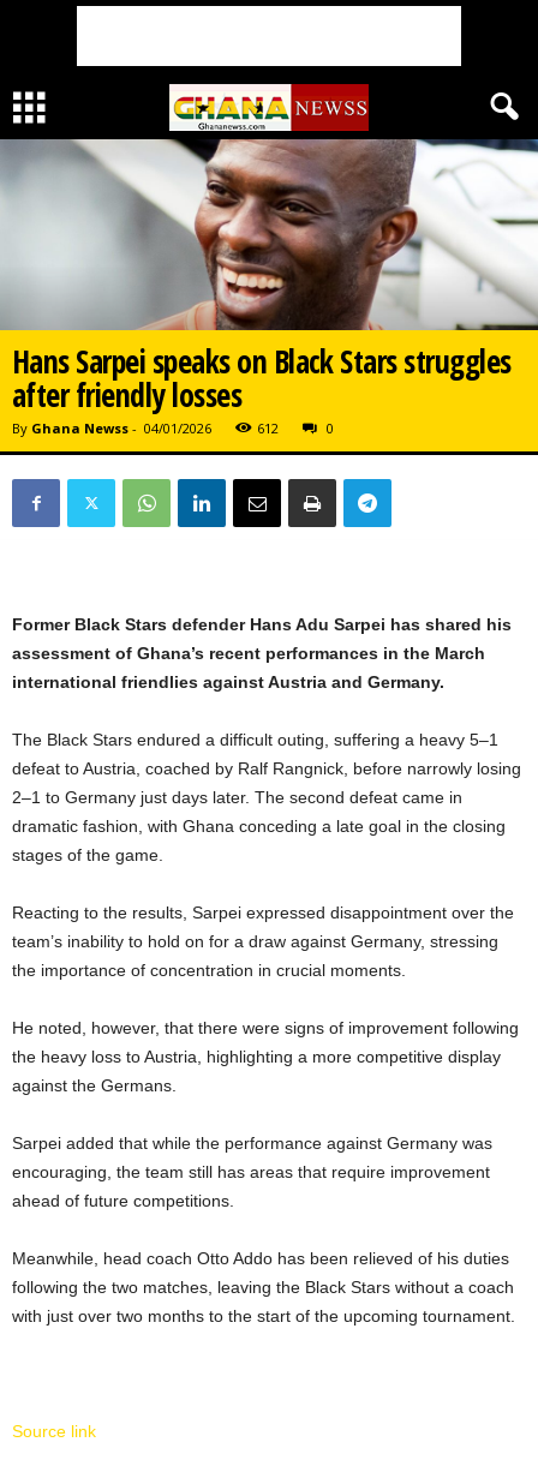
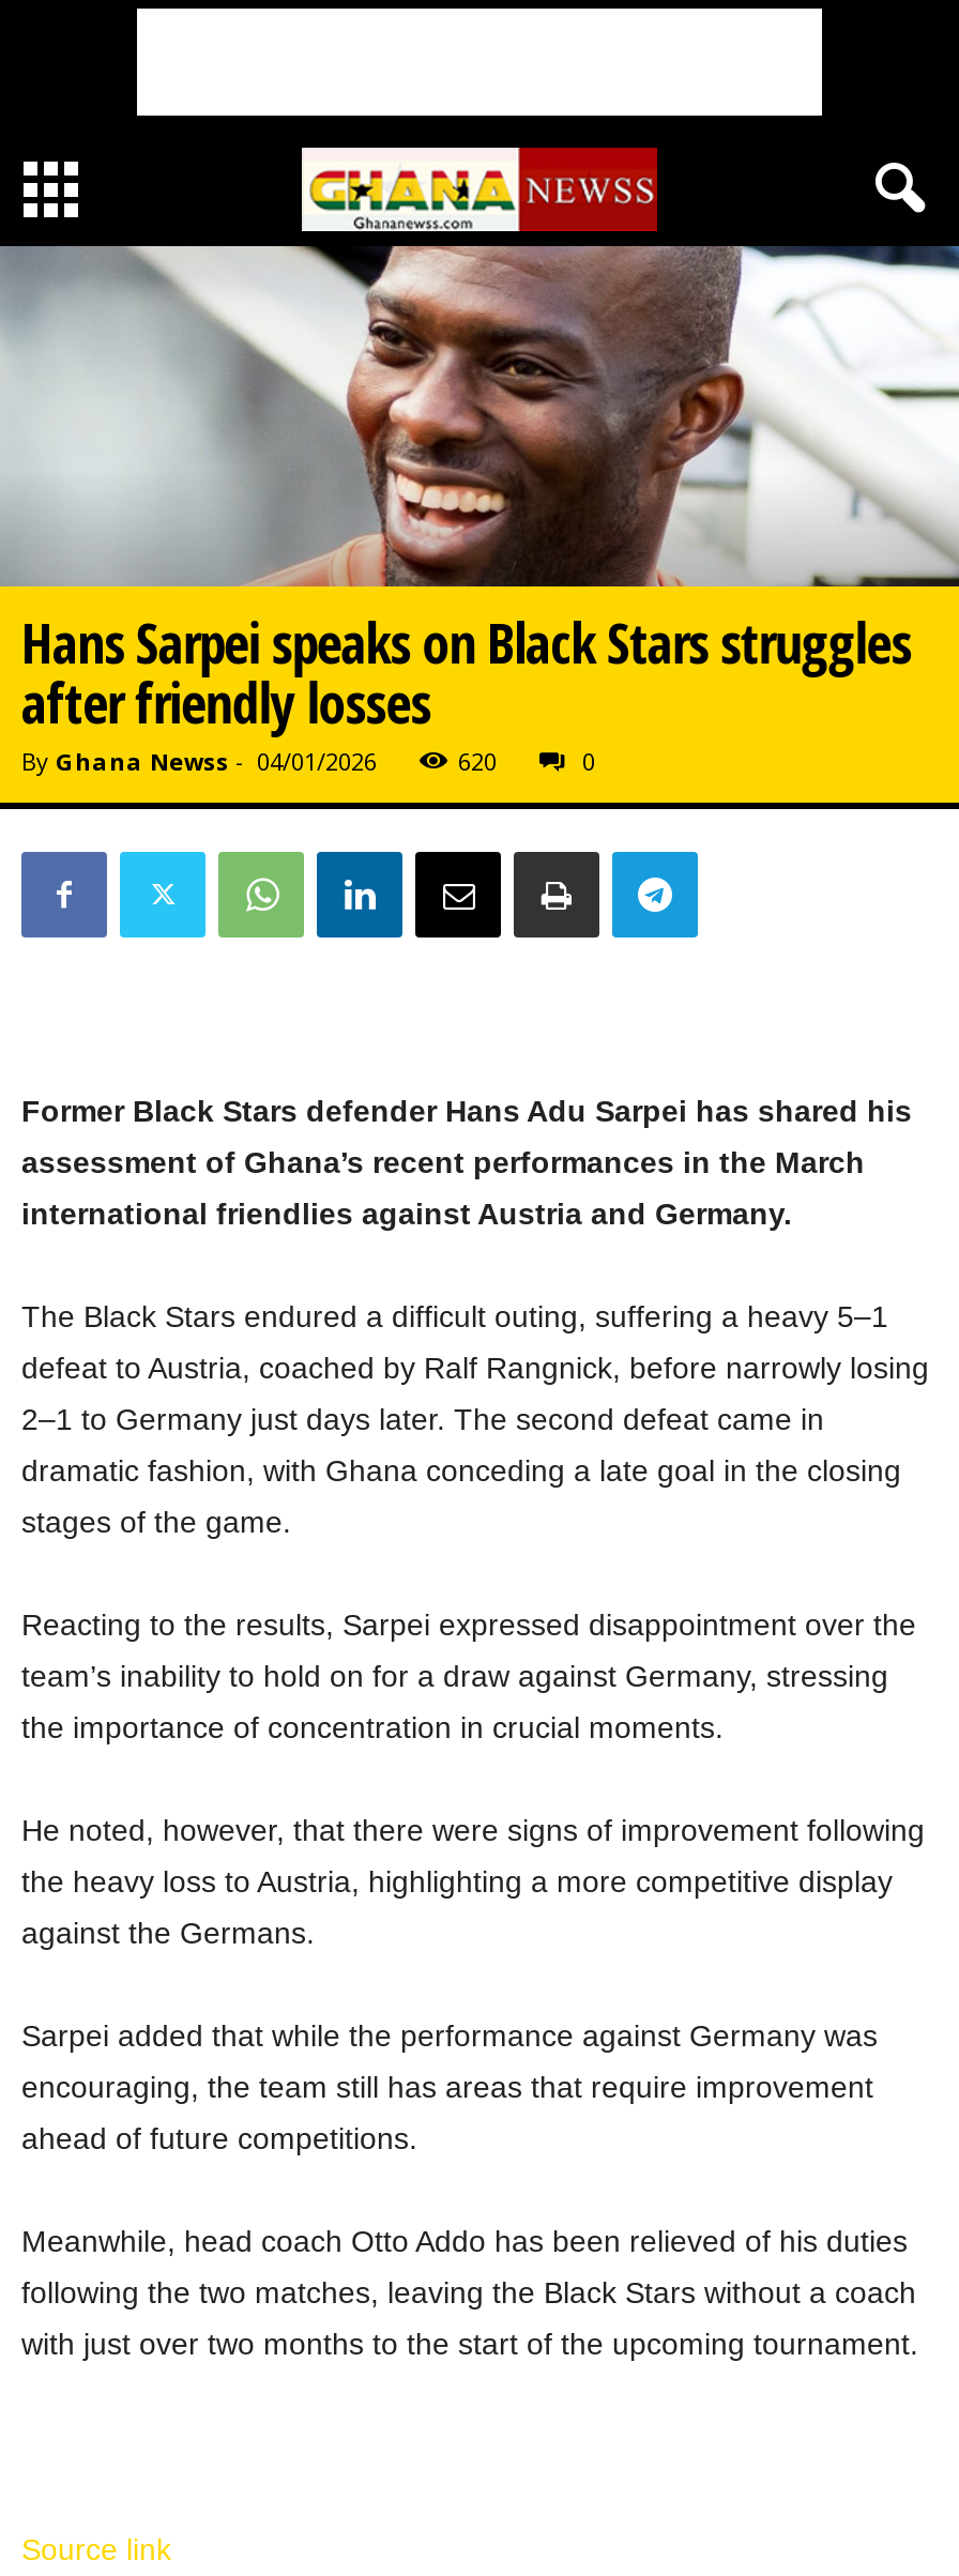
[257,419,279,437] 612 -> [458,744,497,777] 620

